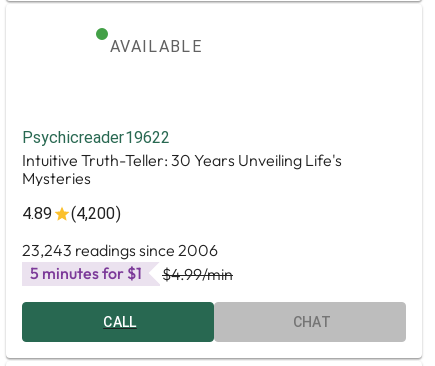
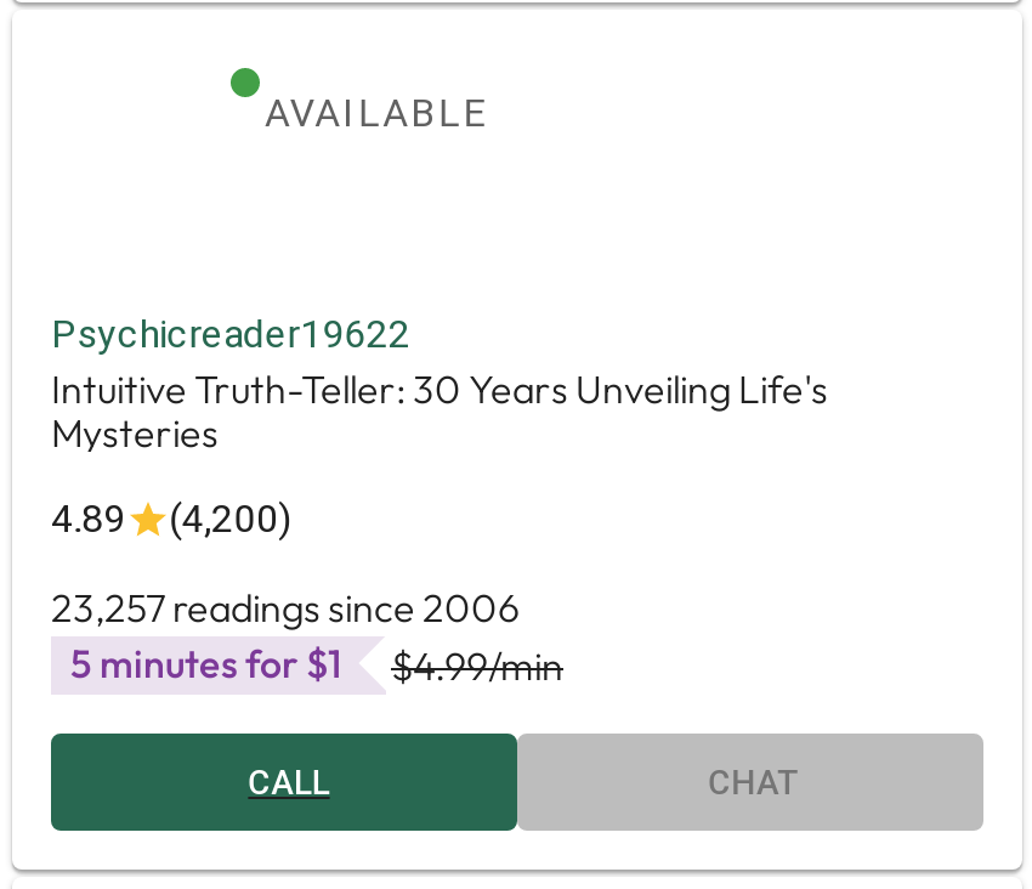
[22,240,218,260] 23,243 readings since 2006 -> [51,583,520,632] 23,257 readings since 2006

